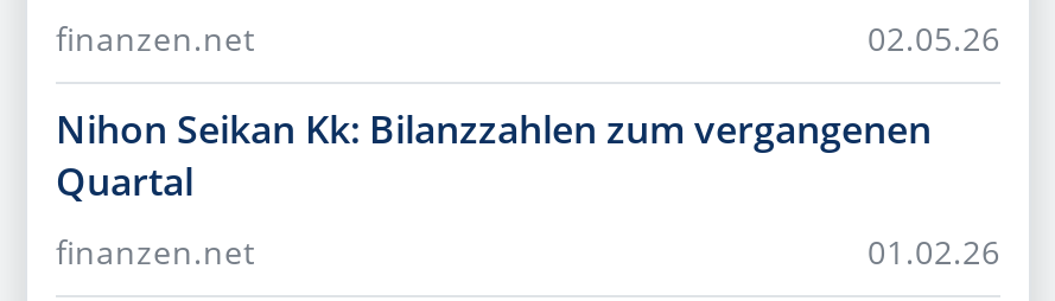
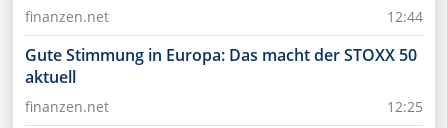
[867,16,1000,61] 02.05.26 -> [387,7,423,26] 12:44
[56,104,932,208] Nihon Seikan Kk: Bilanzzahlen zum vergangenen | Quartal -> [25,44,417,88] Gute Stimmung in Europa: Das macht der STOXX 50 | aktuell
[867,230,1000,275] 01.02.26 -> [387,97,423,116] 12:25

